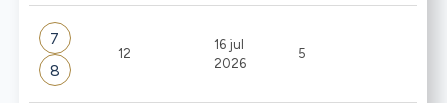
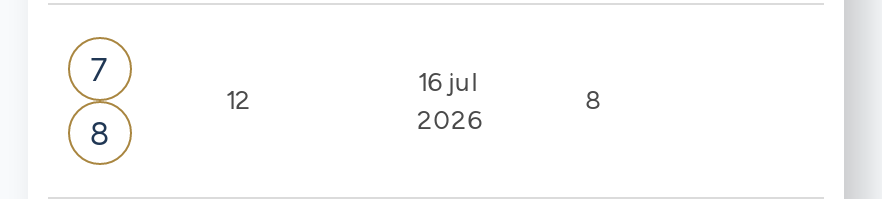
[298,45,306,60] 5 -> [586,84,602,114] 8

